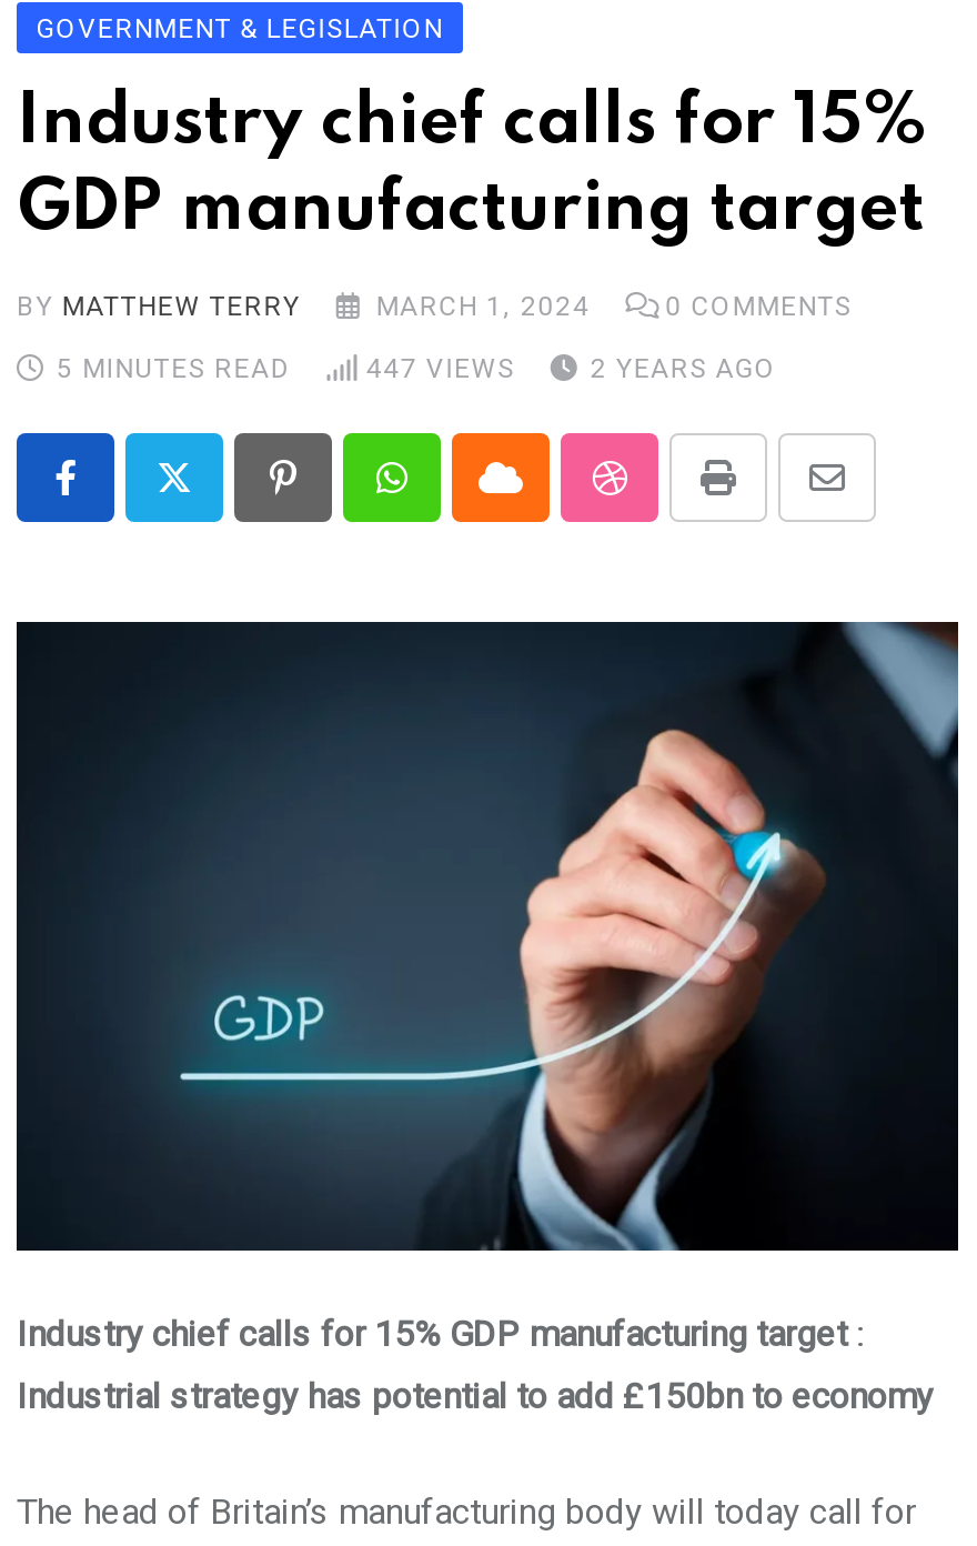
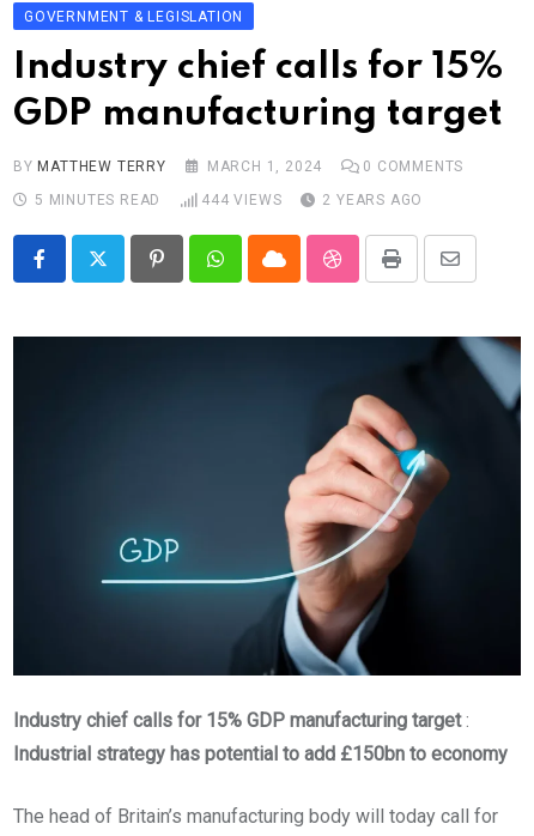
[366,353,515,384] 447 VIEWS -> [201,192,282,208] 444 VIEWS

